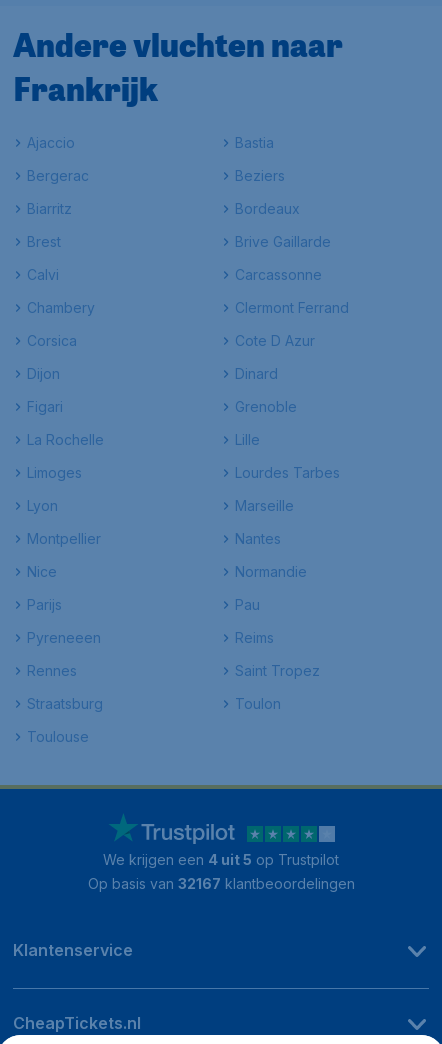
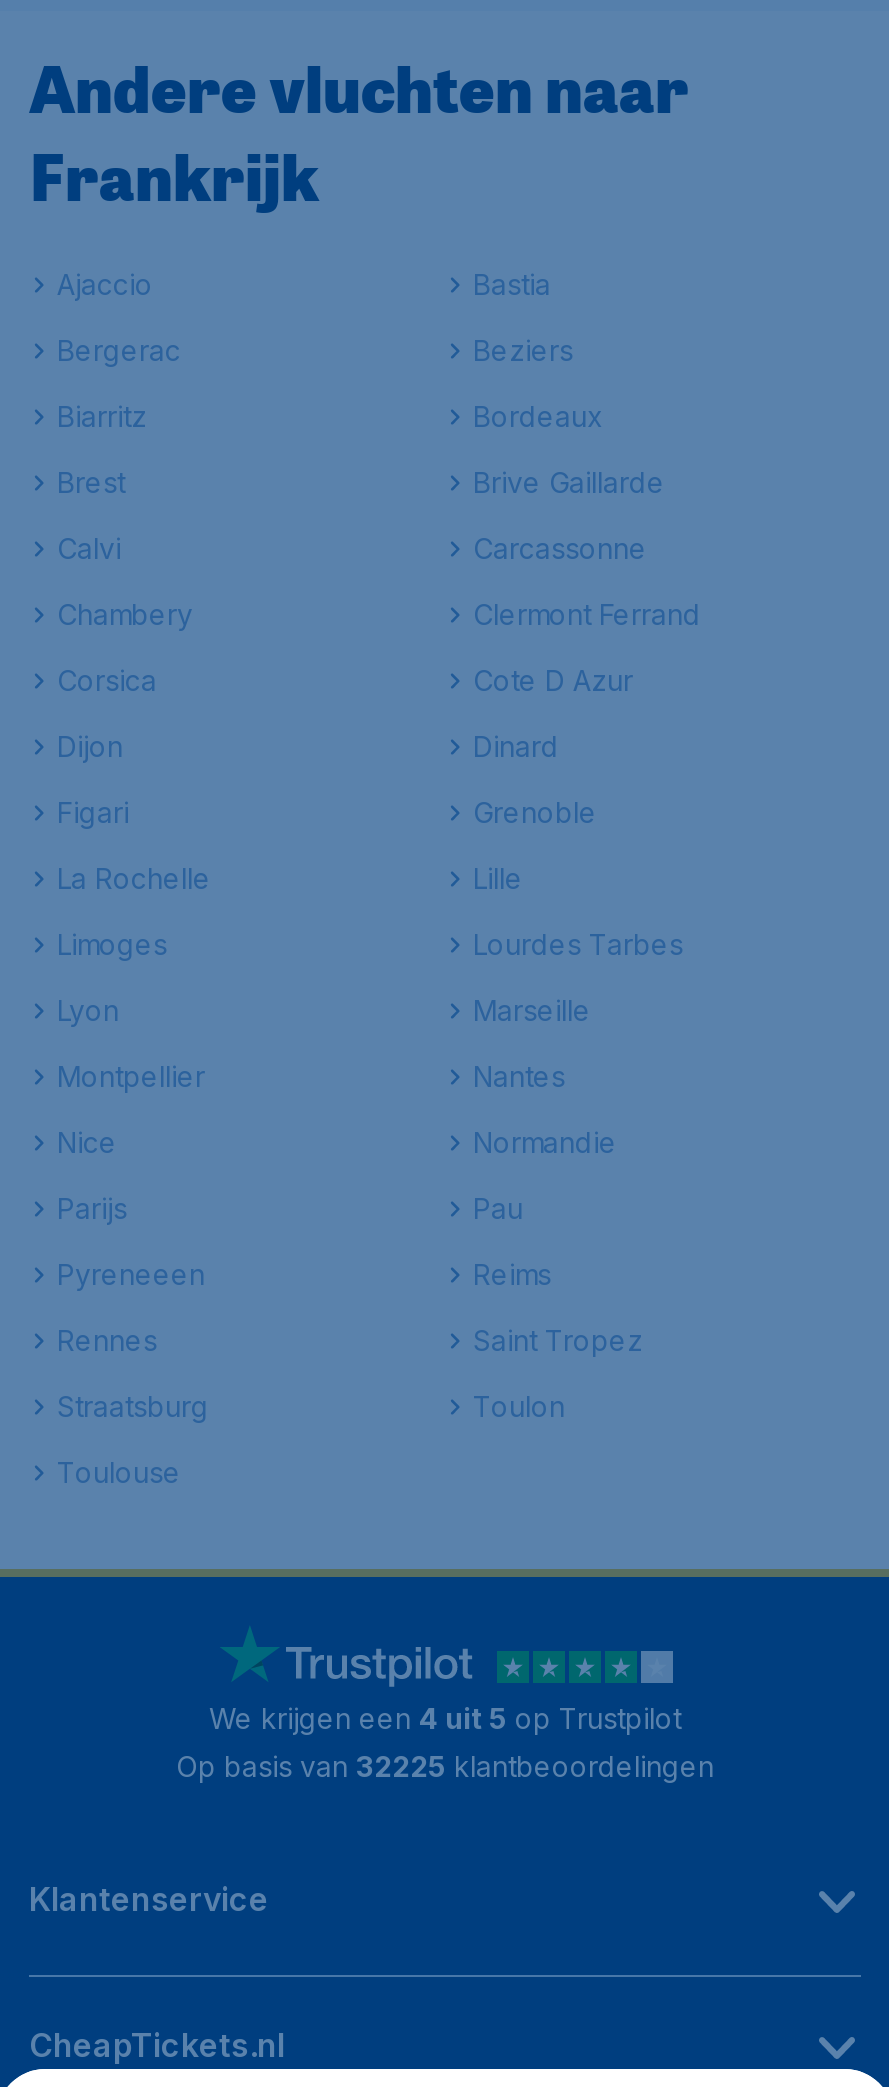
[87,875,354,892] Op basis van 32167 klantbeoordelingen -> [176,1749,714,1783] Op basis van 32225 klantbeoordelingen

